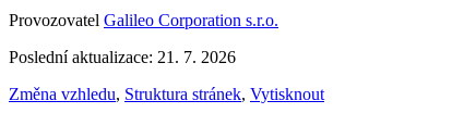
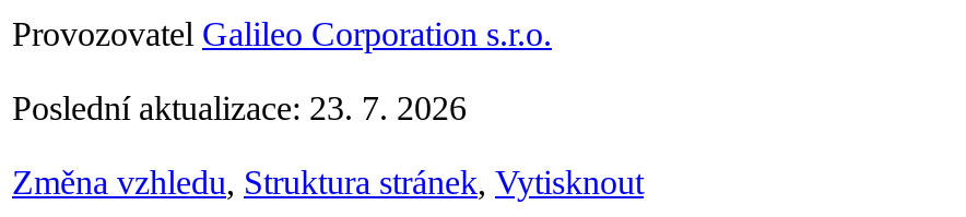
[9,48,236,66] Poslední aktualizace: 21. 7. 2026 -> [12,89,467,126] Poslední aktualizace: 23. 7. 2026

